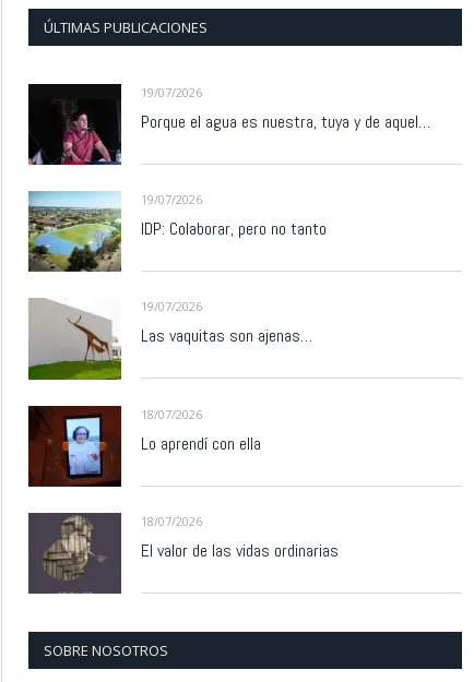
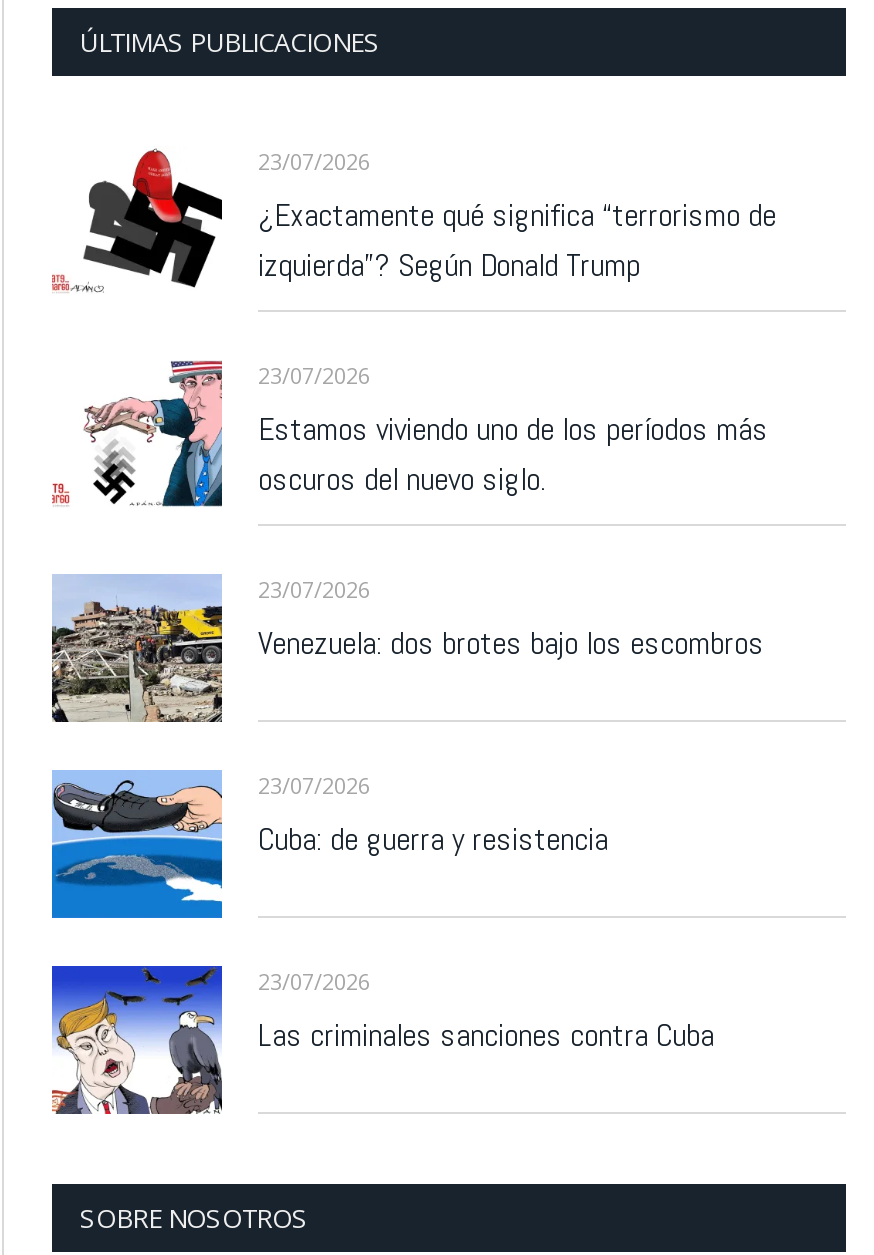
[27,83,430,166] [image] | 19/07/2026 | Porque el agua es nuestra, tuya y de aquel… -> [52,145,776,293] [image] | 23/07/2026 | ¿Exactamente qué significa “terrorismo de | izquierda”? Según Donald Trump
[27,190,327,273] [image] | 19/07/2026 | IDP: Colaborar, pero no tanto -> [52,359,768,509] [image] | 23/07/2026 | Estamos viviendo uno de los períodos más | oscuros del nuevo siglo.
[28,298,312,381] [image] | 19/07/2026 | Las vaquitas son ajenas… -> [50,573,764,725] [image] | 23/07/2026 | Venezuela: dos brotes bajo los escombros
[27,405,261,488] [image] | 18/07/2026 | Lo aprendí con ella -> [50,770,608,921] [image] | 23/07/2026 | Cuba: de guerra y resistencia
[27,512,339,595] [image] | 18/07/2026 | El valor de las vidas ordinarias -> [50,965,714,1117] [image] | 23/07/2026 | Las criminales sanciones contra Cuba

